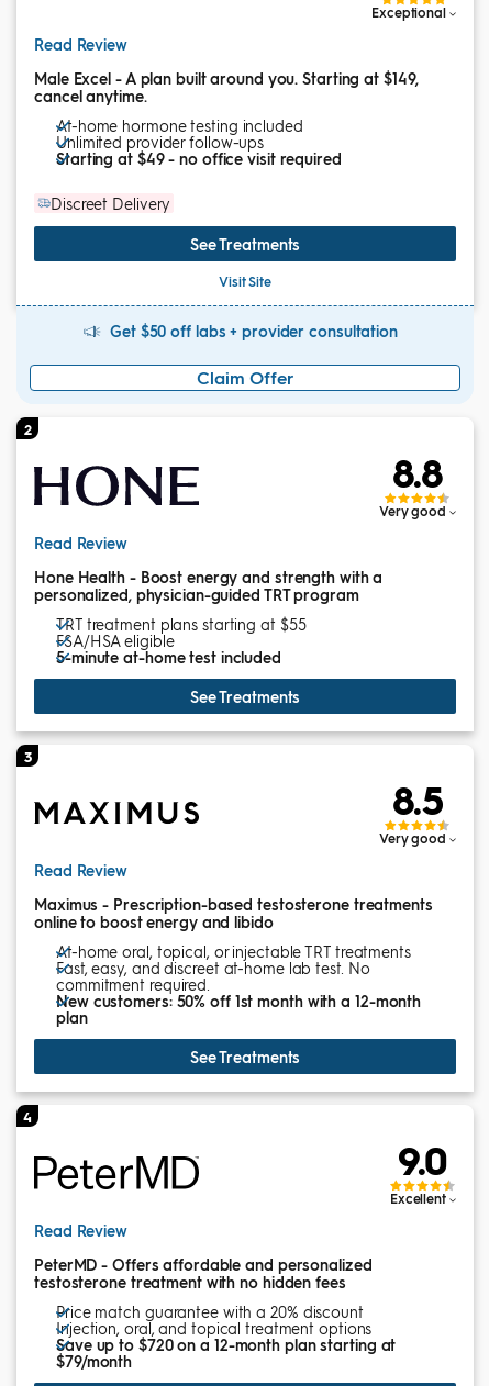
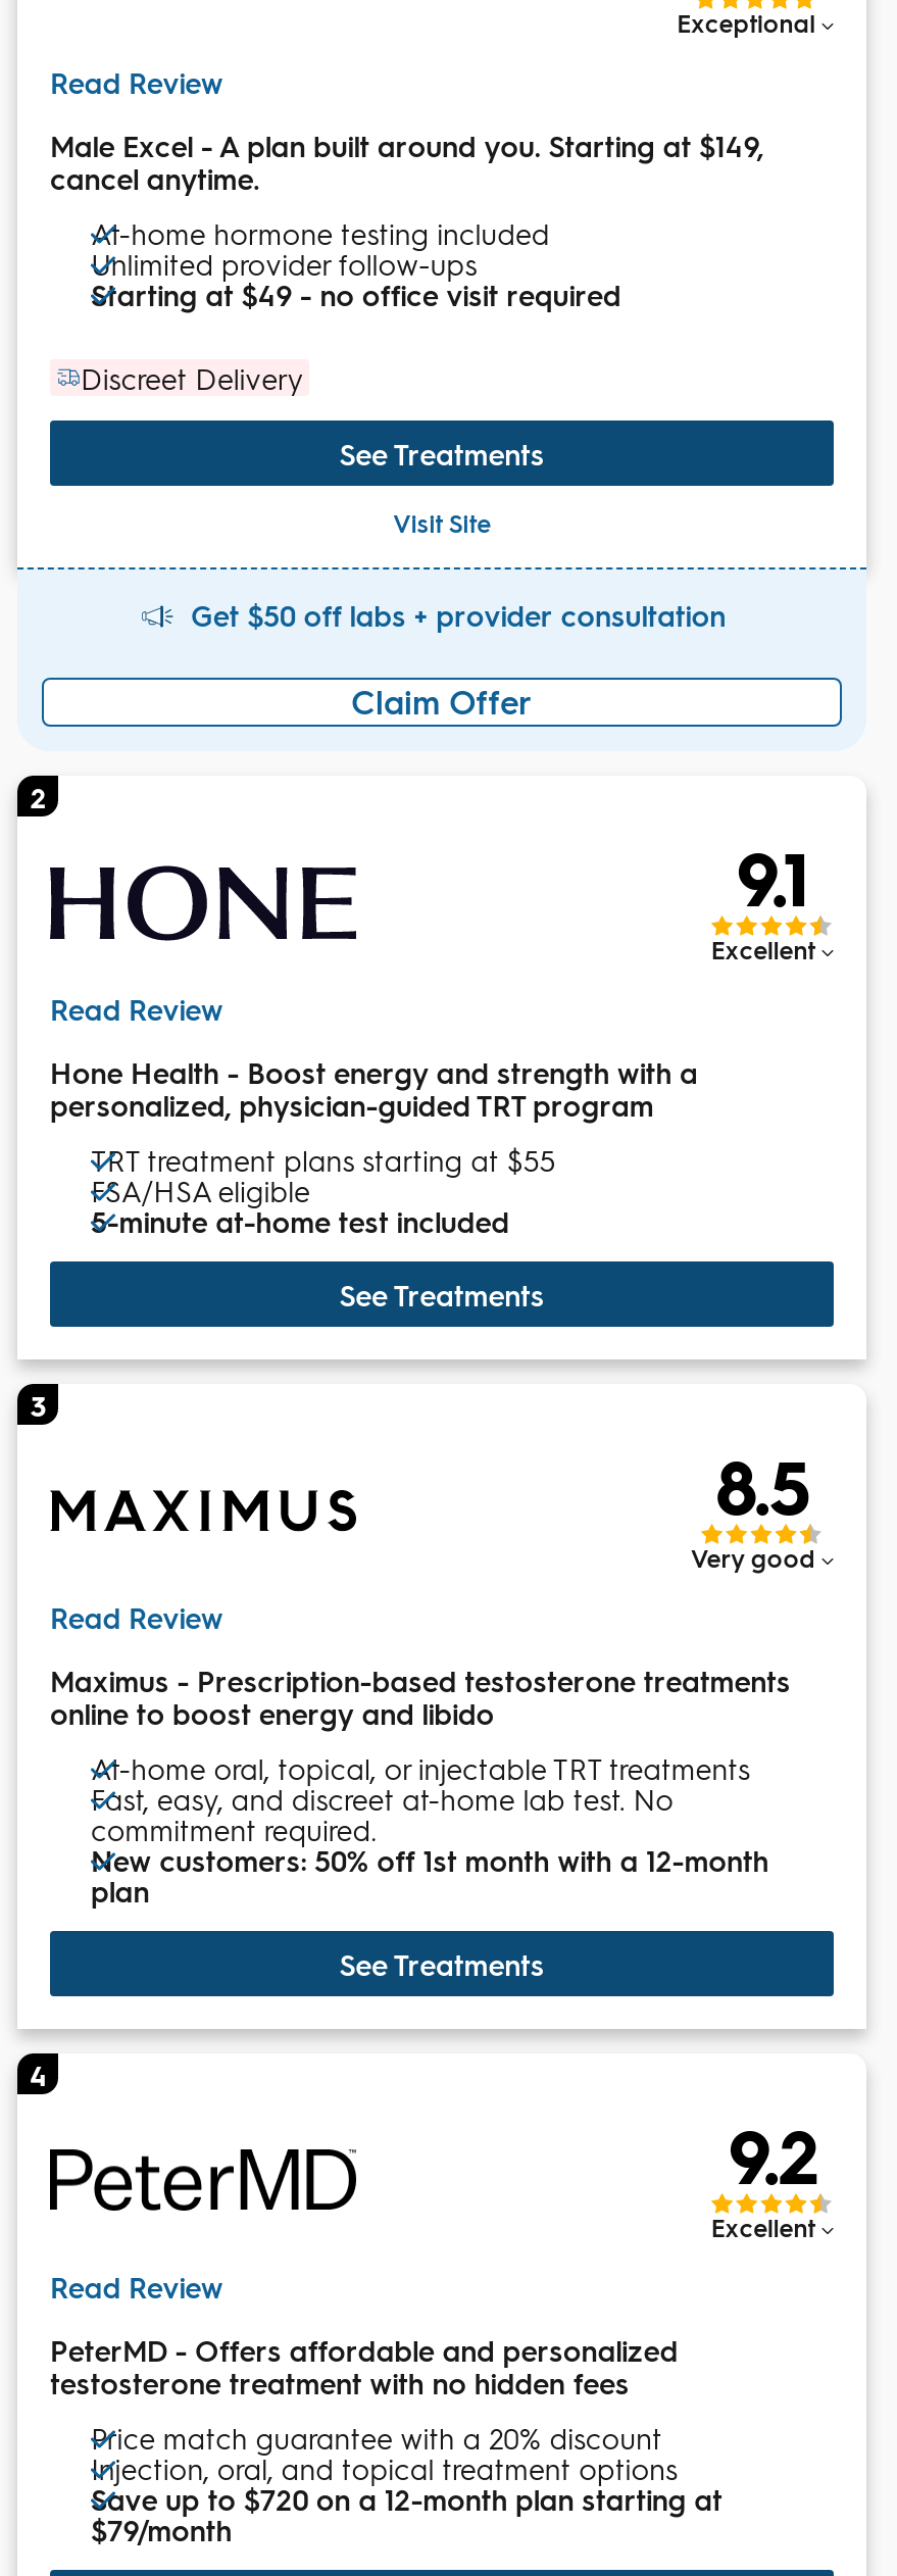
[379,446,446,519] 8.8 | Very good -> [711,829,815,965] 9.1 | Excellent
[398,1133,448,1185] 9.0 -> [729,2107,816,2202] 9.2

